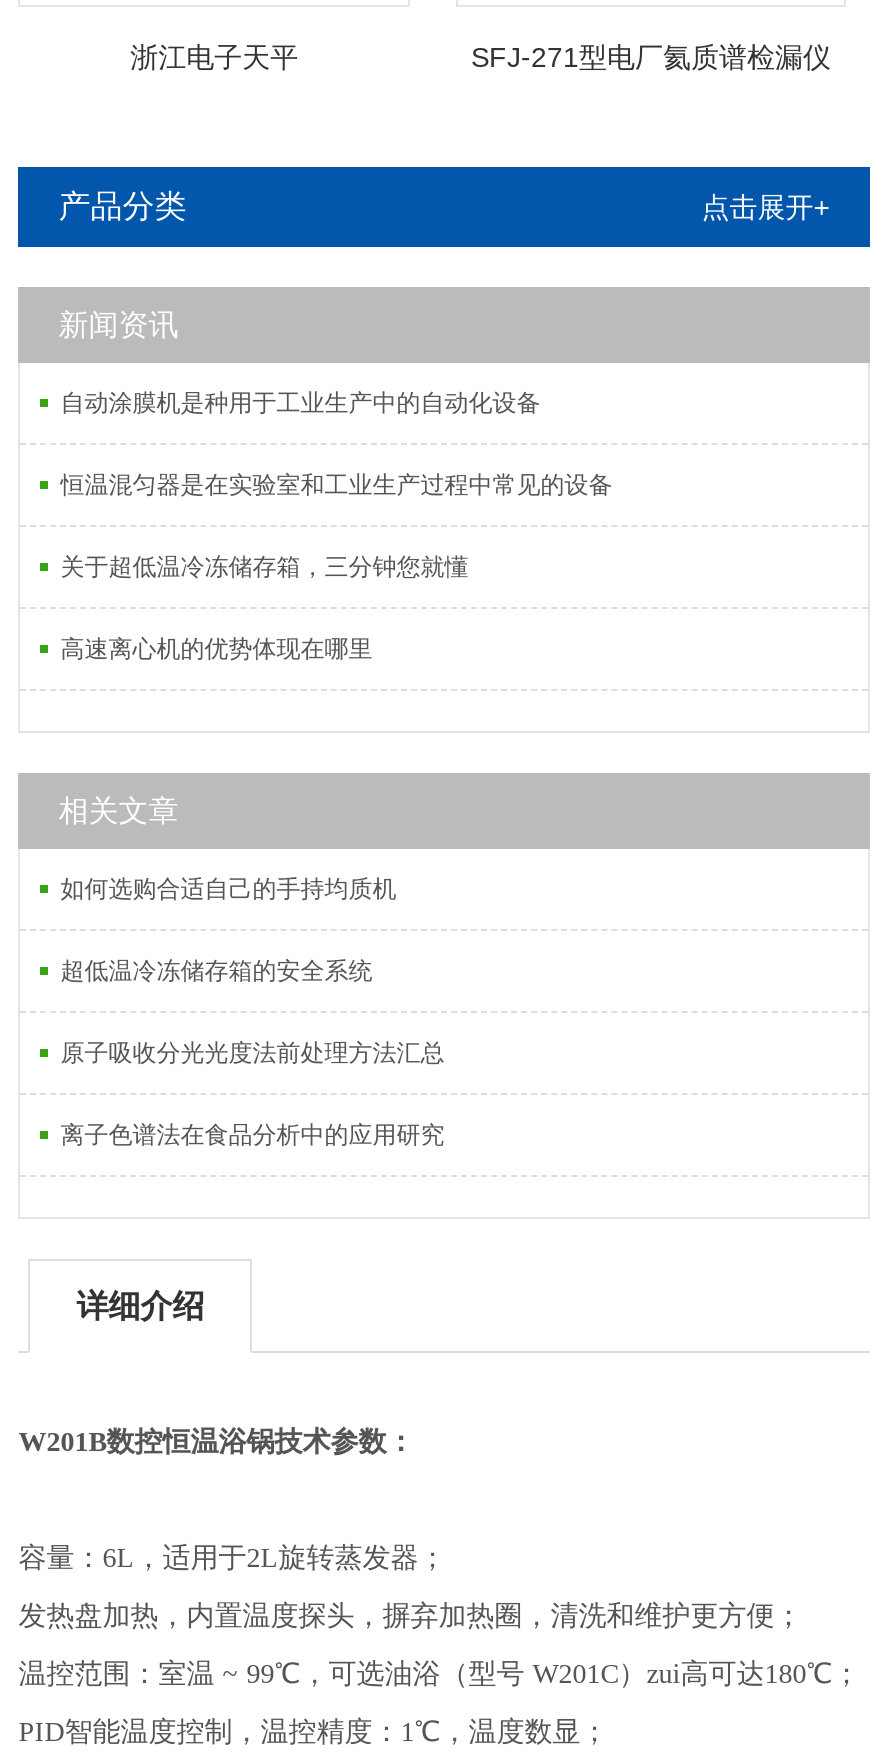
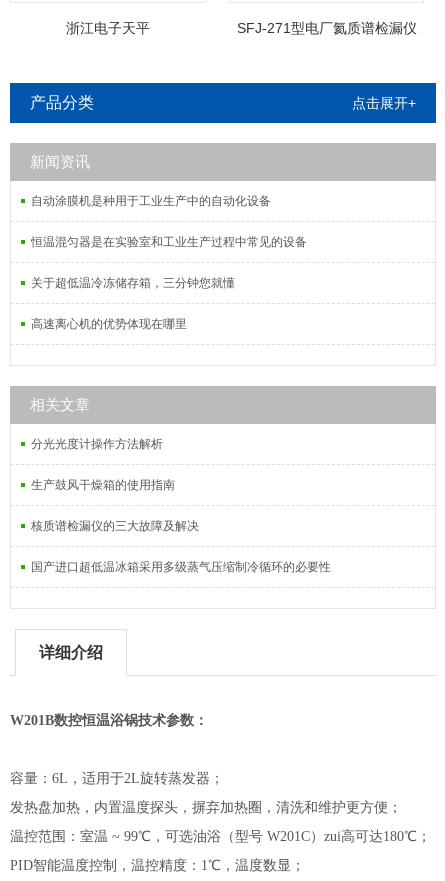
[60,875,396,903] 如何选购合适自己的手持均质机 -> [31,437,163,451] 分光光度计操作方法解析
[60,957,372,985] 超低温冷冻储存箱的安全系统 -> [31,478,175,492] 生产鼓风干燥箱的使用指南
[60,1039,444,1067] 原子吸收分光光度法前处理方法汇总 -> [31,519,199,533] 核质谱检漏仪的三大故障及解决
[60,1121,444,1149] 离子色谱法在食品分析中的应用研究 -> [31,560,331,574] 国产进口超低温冰箱采用多级蒸气压缩制冷循环的必要性

